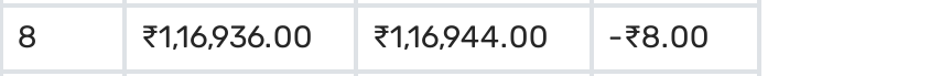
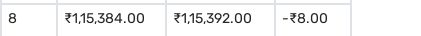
[141,18,313,56] ₹1,16,936.00 -> [64,10,145,27] ₹1,15,384.00
[372,18,549,56] ₹1,16,944.00 -> [173,10,252,27] ₹1,15,392.00

